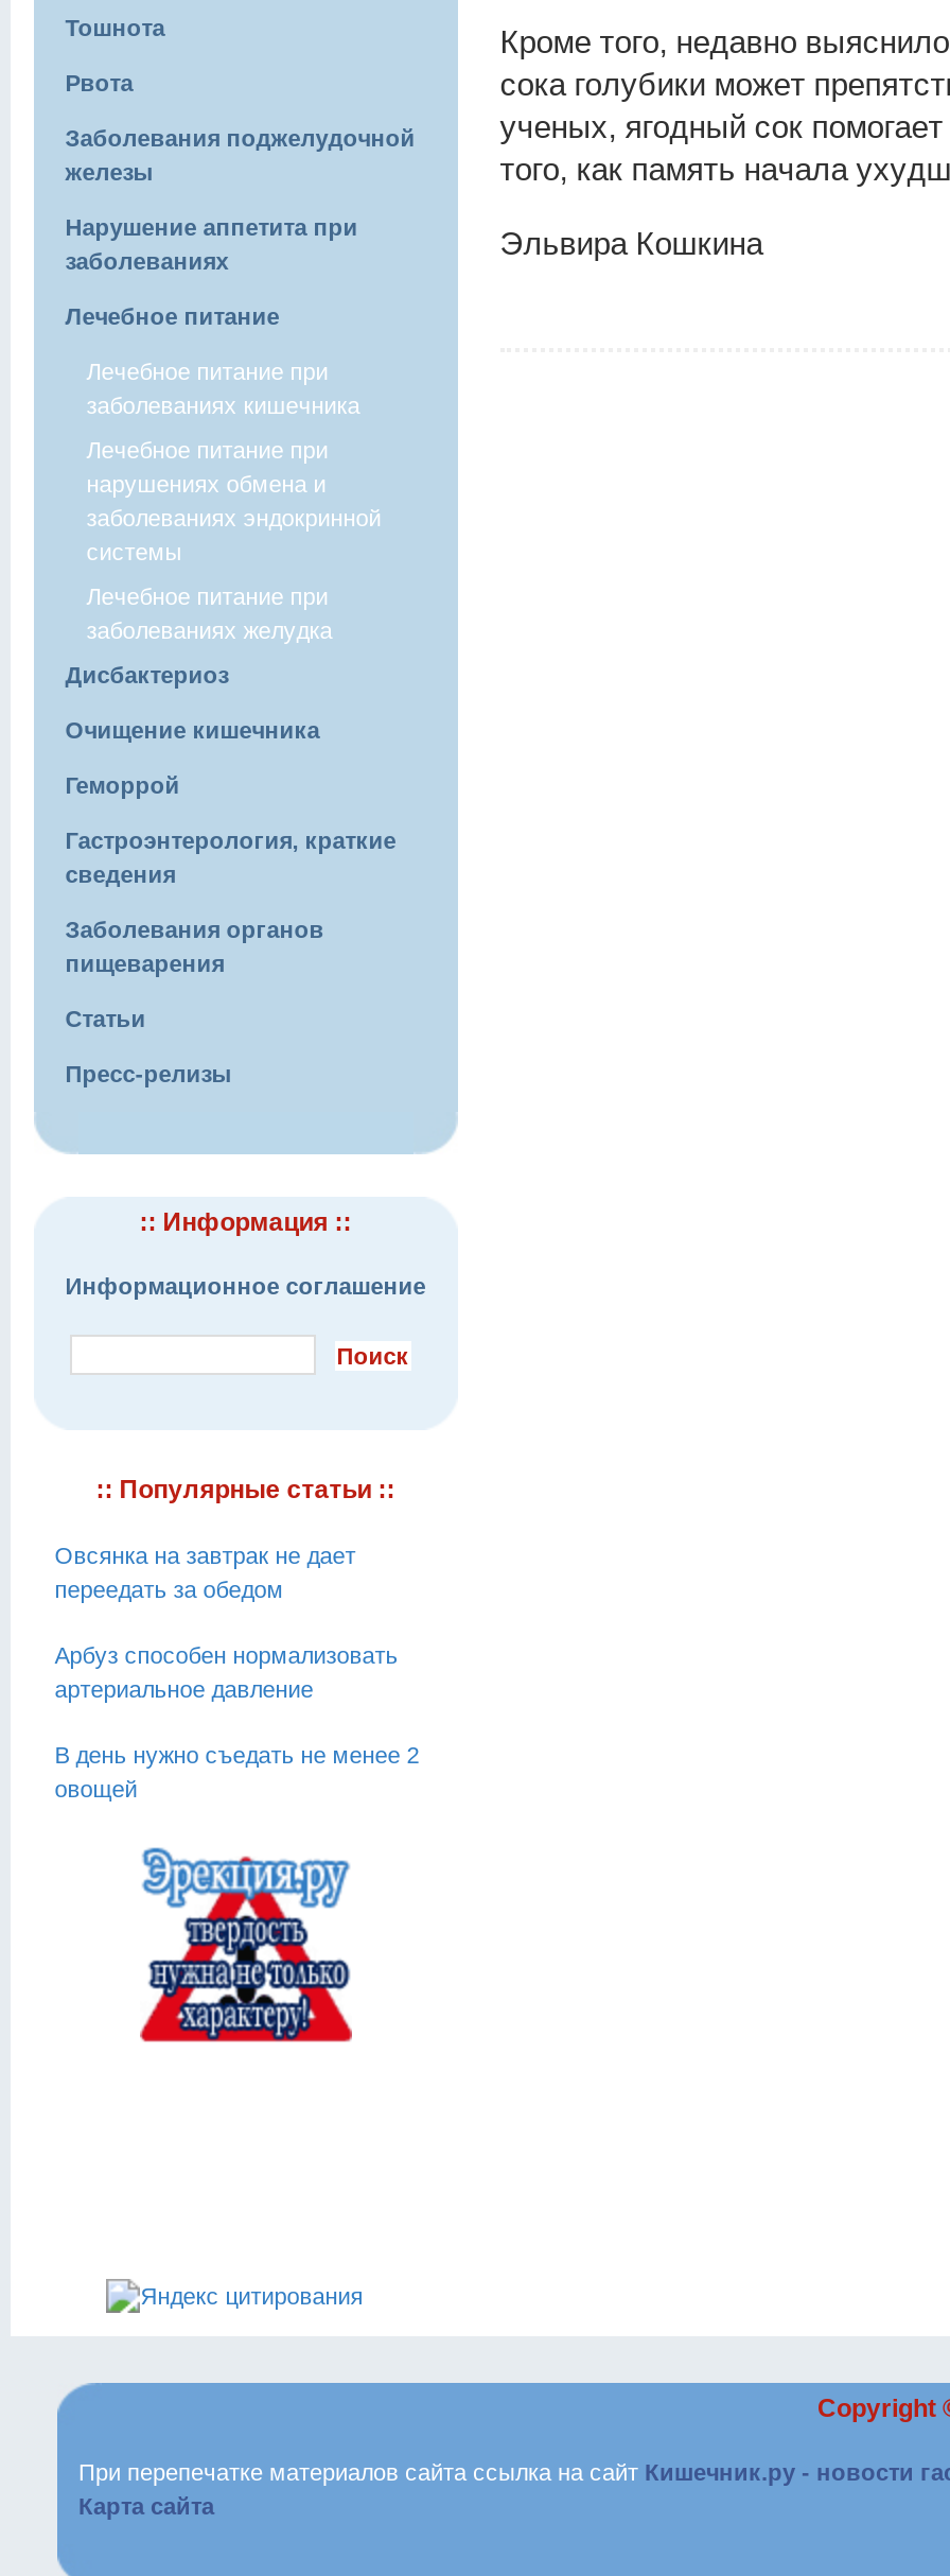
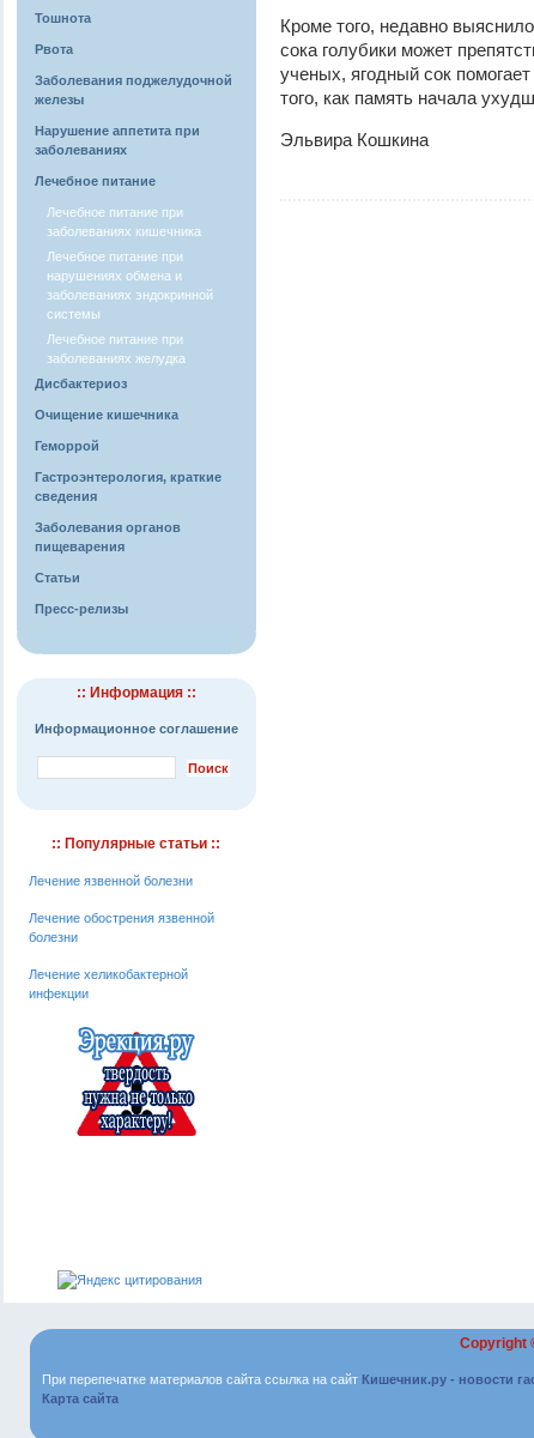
[55,1543,356,1602] Овсянка на завтрак не дает | переедать за обедом -> [28,874,193,888] Лечение язвенной болезни
[55,1642,398,1702] Арбуз способен нормализовать | артериальное давление -> [28,911,214,944] Лечение обострения язвенной | болезни
[55,1742,419,1802] В день нужно съедать не менее 2 | овощей -> [28,967,188,1001] Лечение хеликобактерной | инфекции

